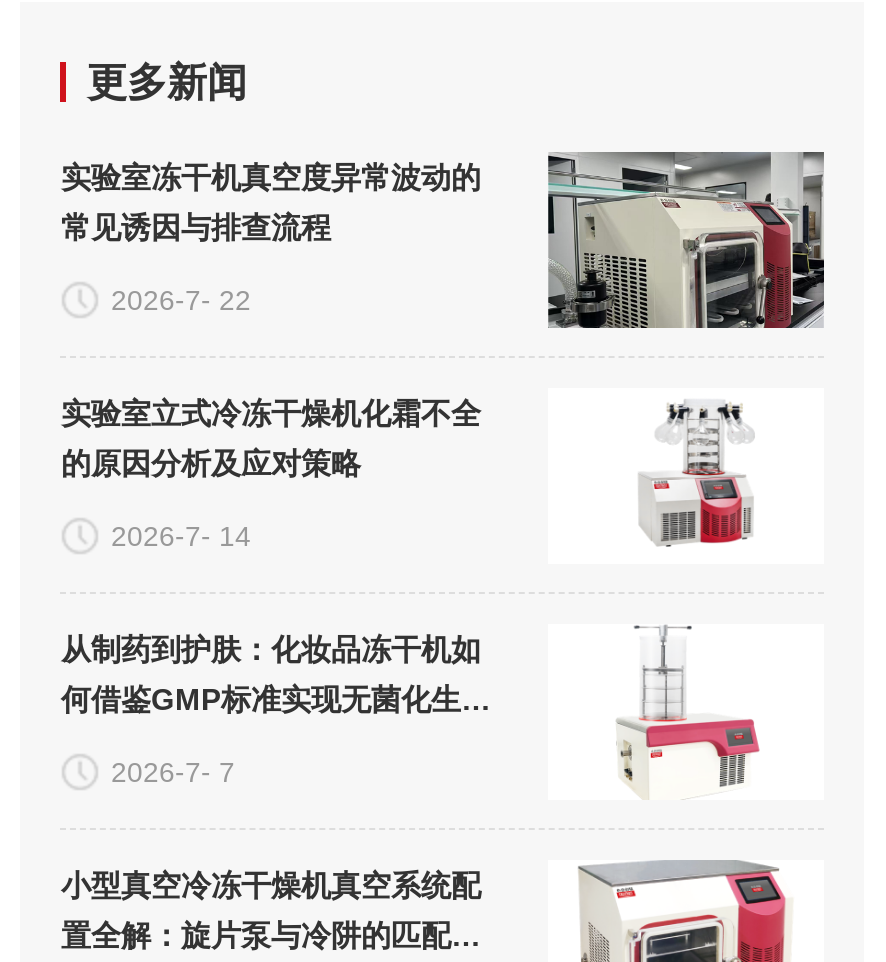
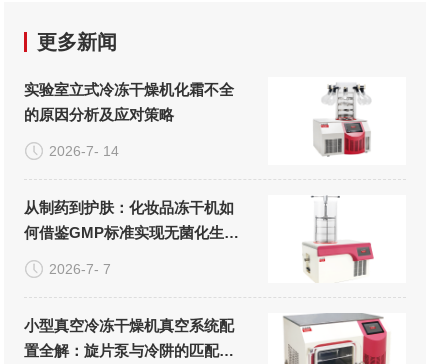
[61,150,826,330] [image] | 实验室冻干机真空度异常波动的 | 常见诱因与排查流程 | 2026-7- 22 -> none

